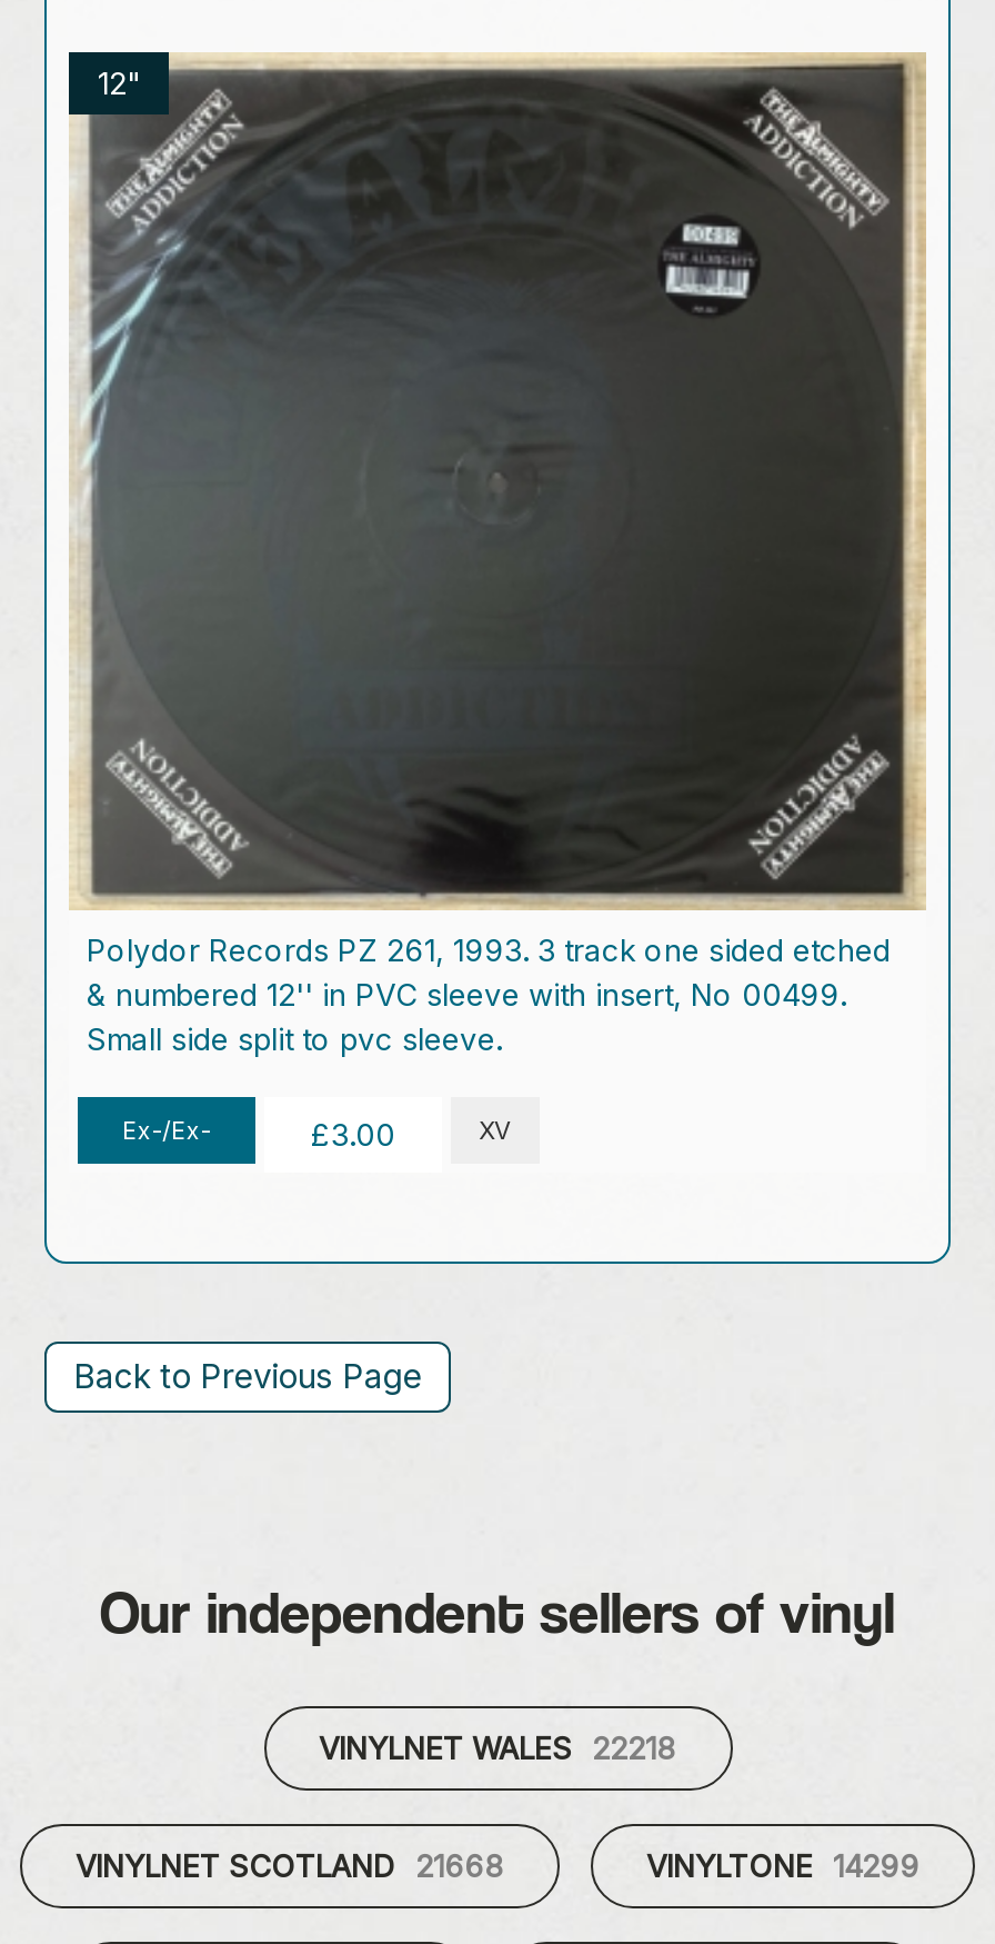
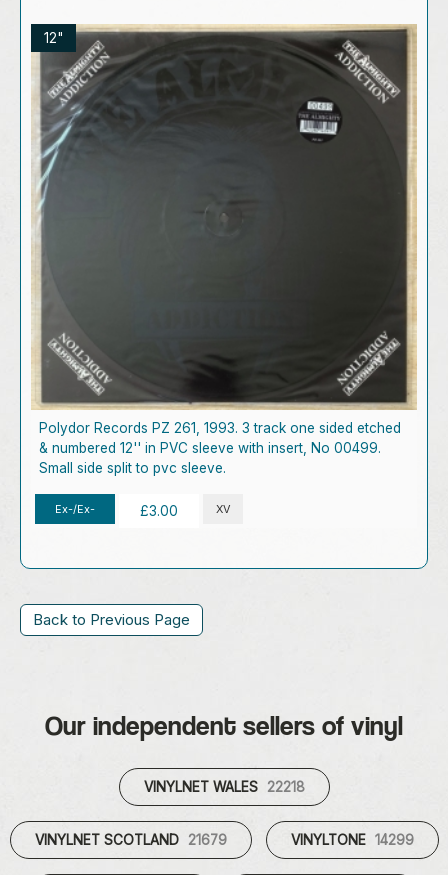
[76,1848,504,1884] VINYLNET SCOTLAND 21668 -> [34,832,226,848] VINYLNET SCOTLAND 21679

